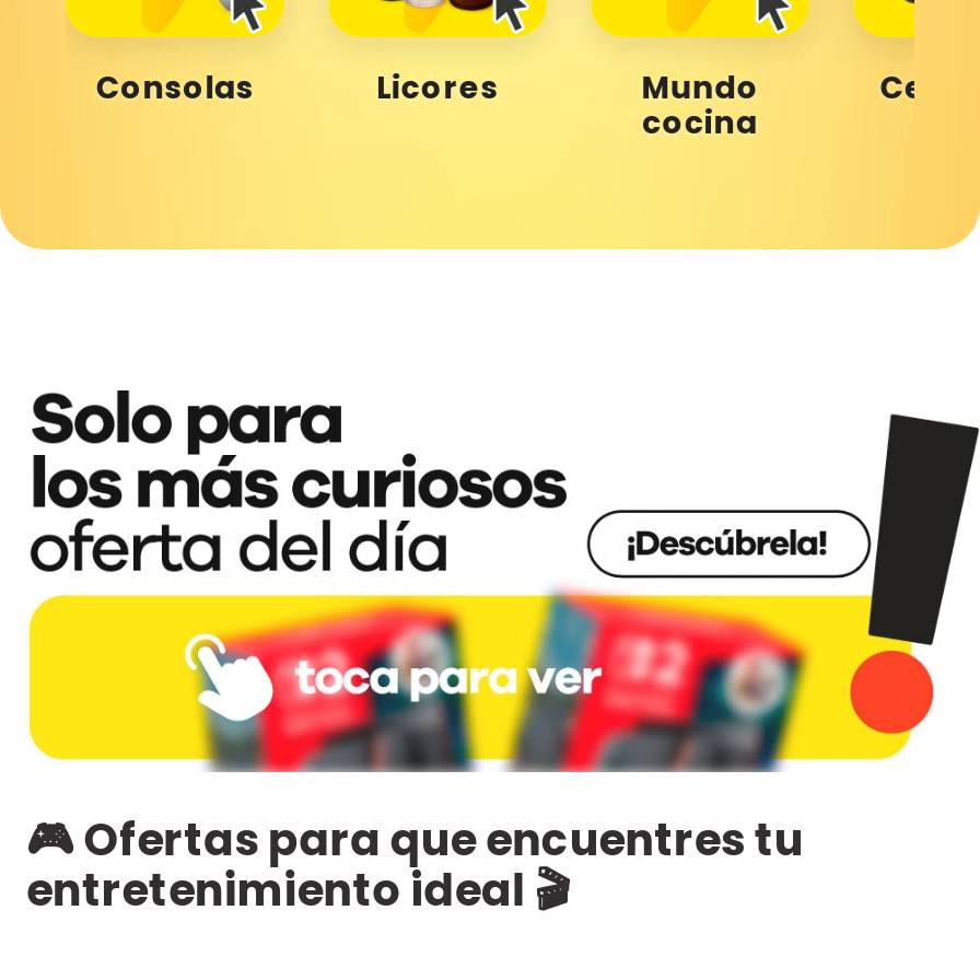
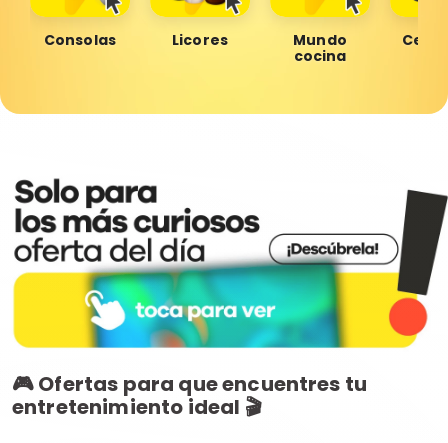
[66,527,877,774] [image] -> [14,182,407,353] [image]

